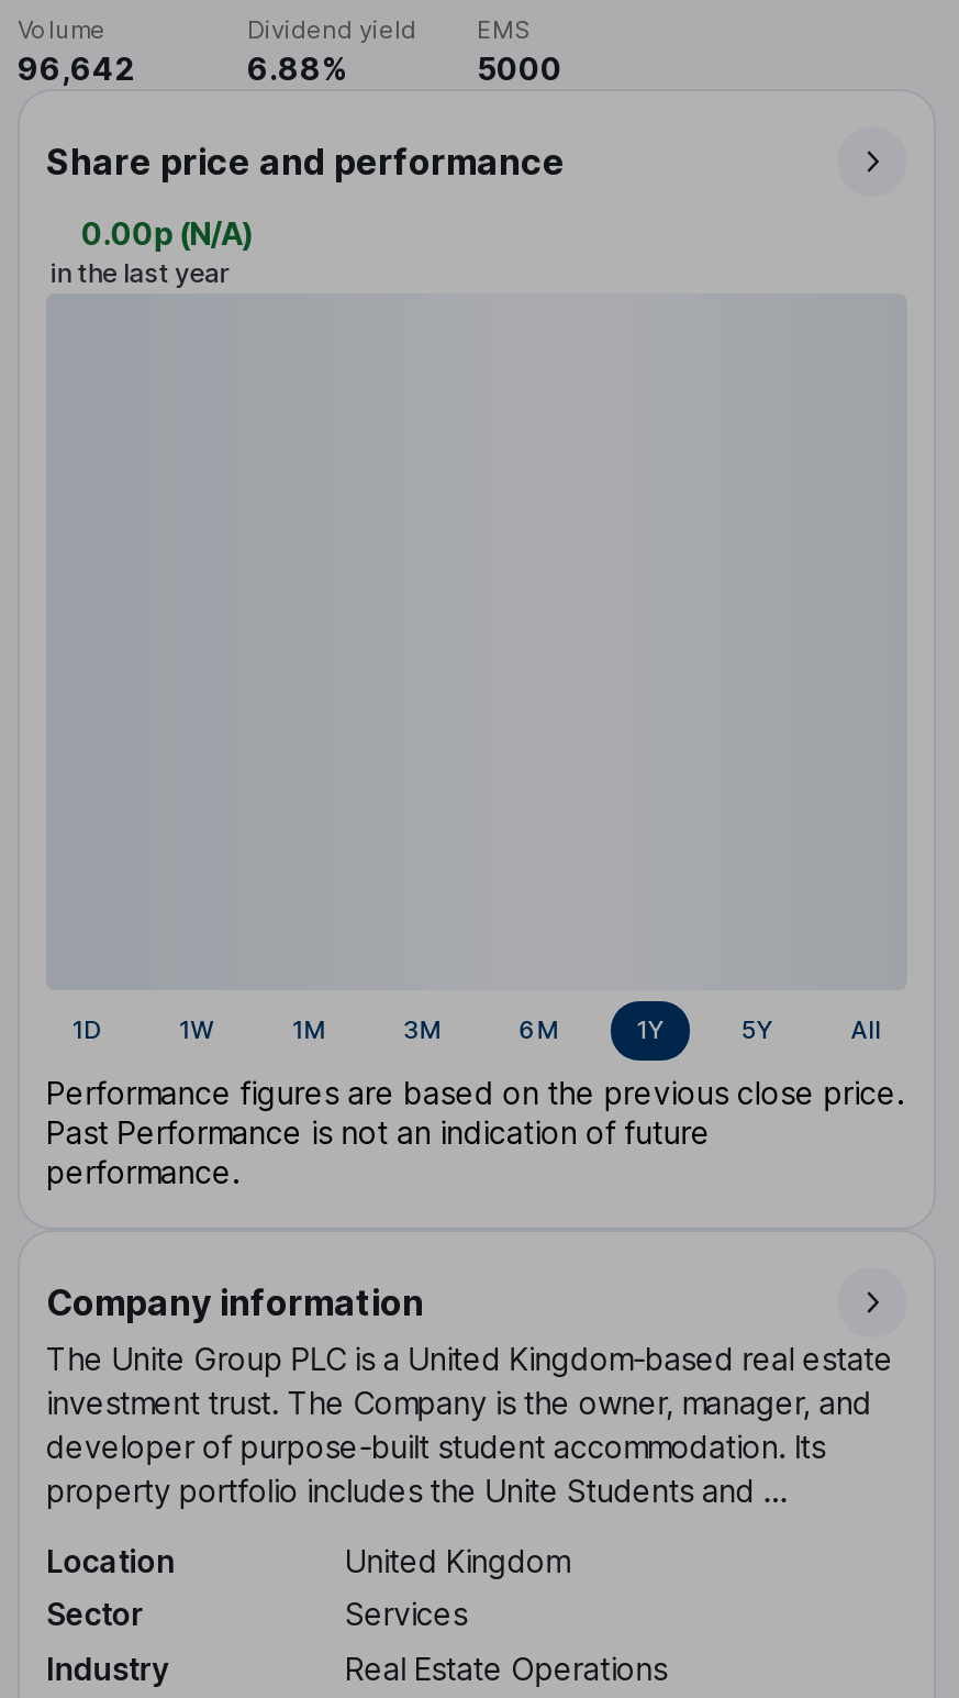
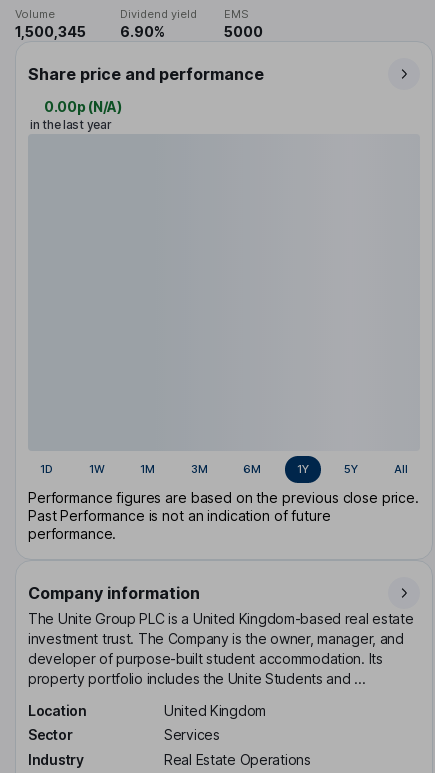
[18,49,134,86] 96,642 -> [15,23,86,40] 1,500,345
[247,49,346,86] 6.88% -> [119,23,164,40] 6.90%

